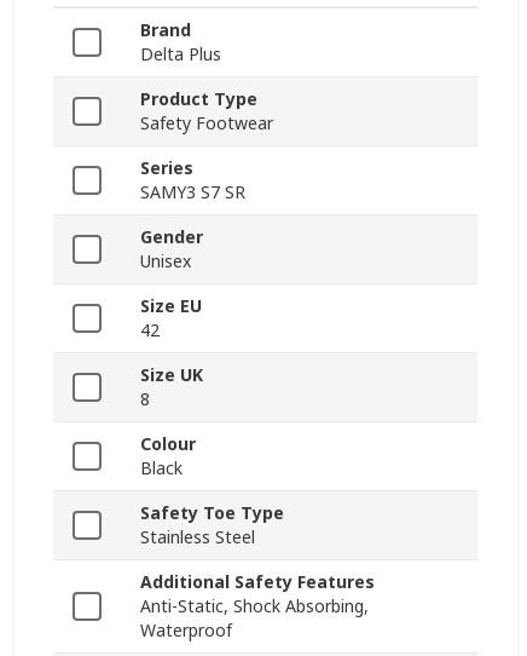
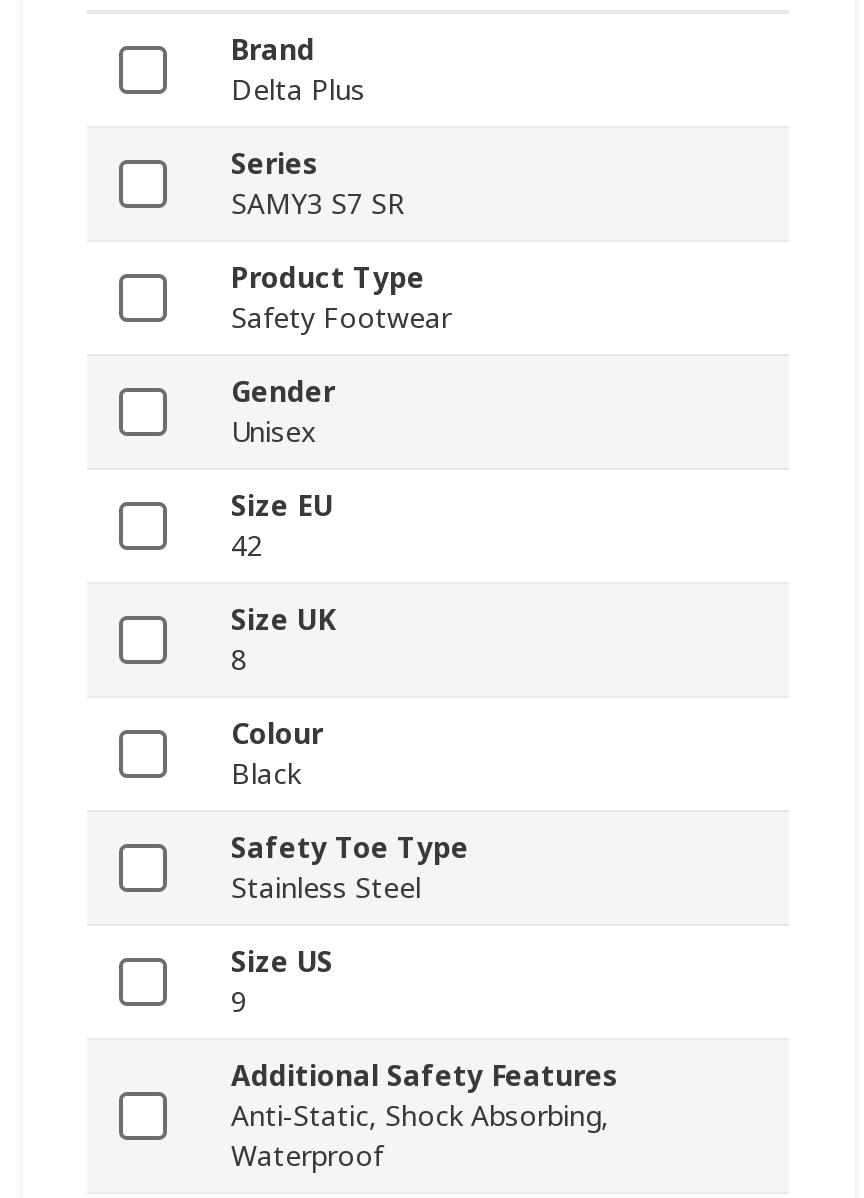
moved [140,157,245,204] -> [231,145,405,223]: Series | SAMY3 S7 SR
none -> [231,943,333,1021] Size US | 9

